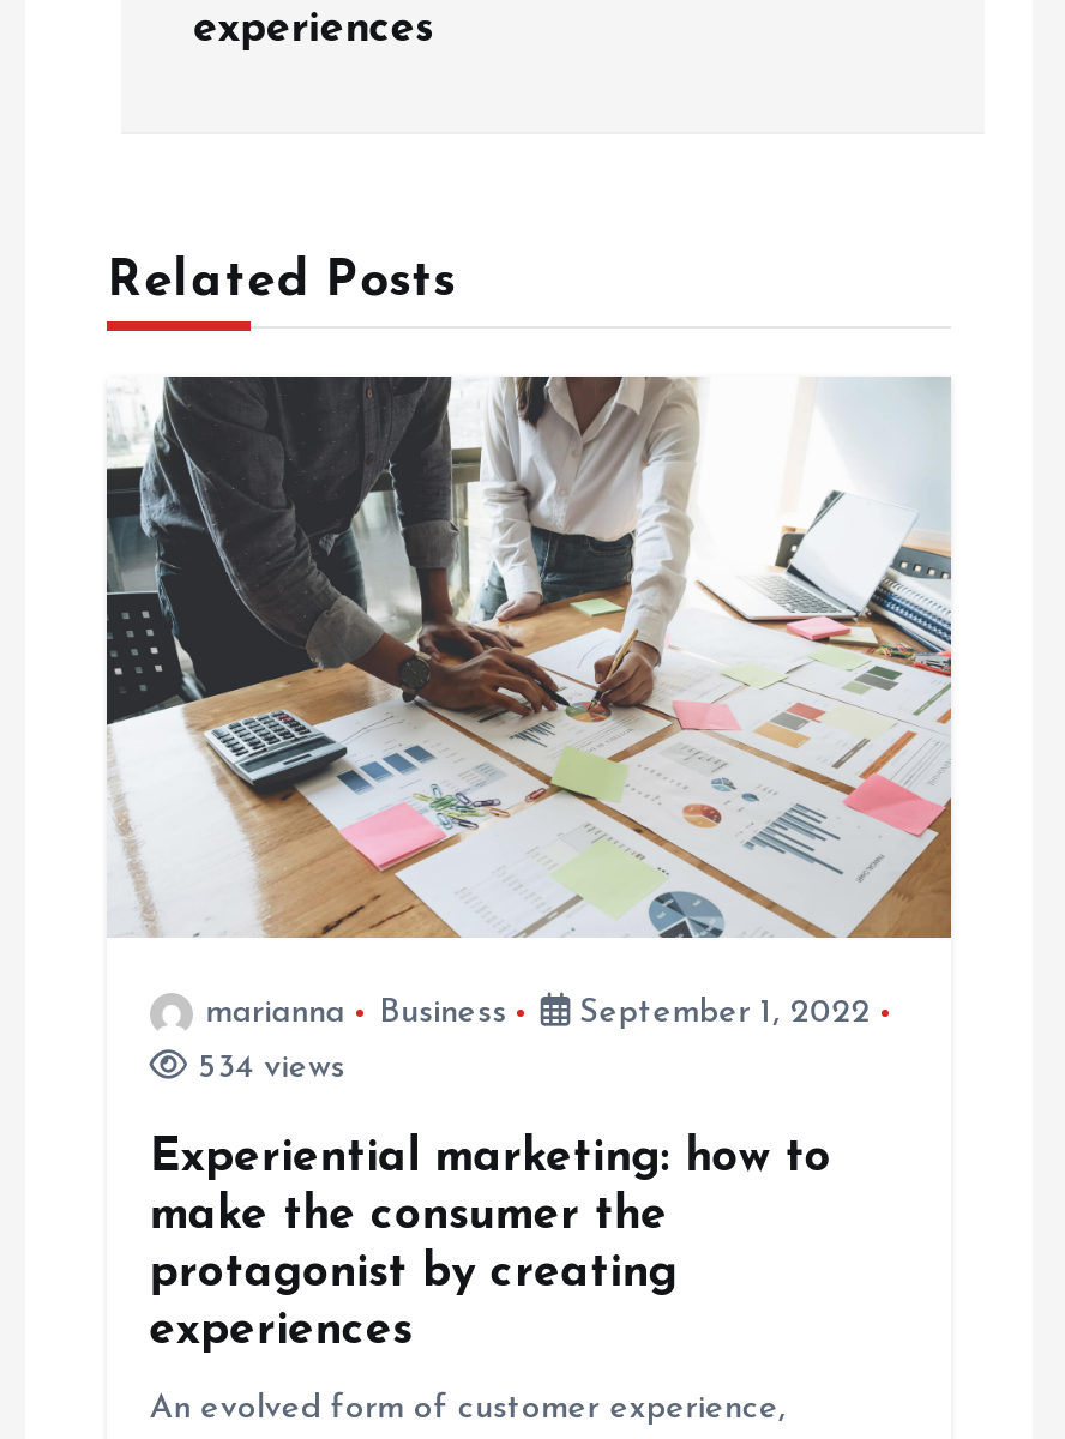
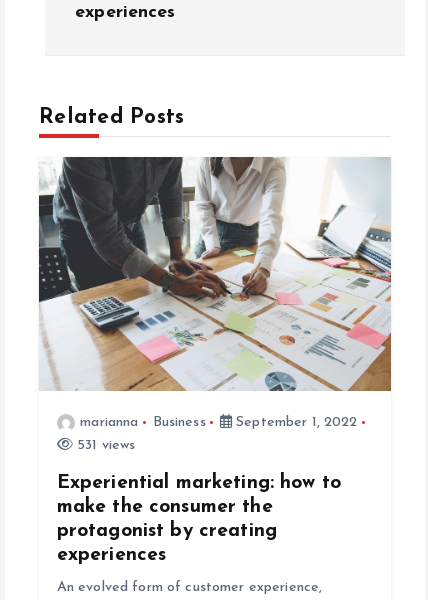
[188,1050,345,1086] 534 views -> [73,438,135,453] 531 views

